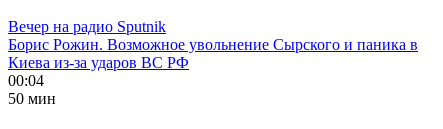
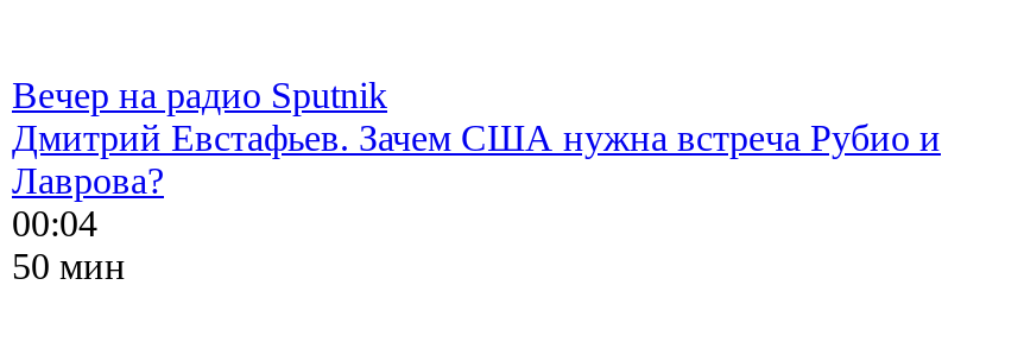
[8,36,418,71] Борис Рожин. Возможное увольнение Сырского и паника в | Киева из-за ударов ВС РФ -> [12,118,941,201] Дмитрий Евстафьев. Зачем США нужна встреча Рубио и | Лаврова?

